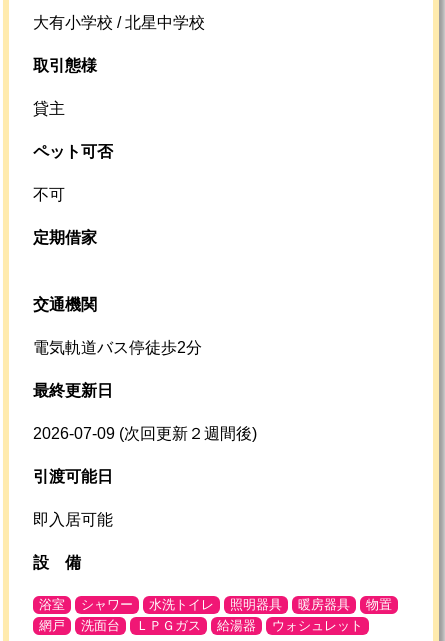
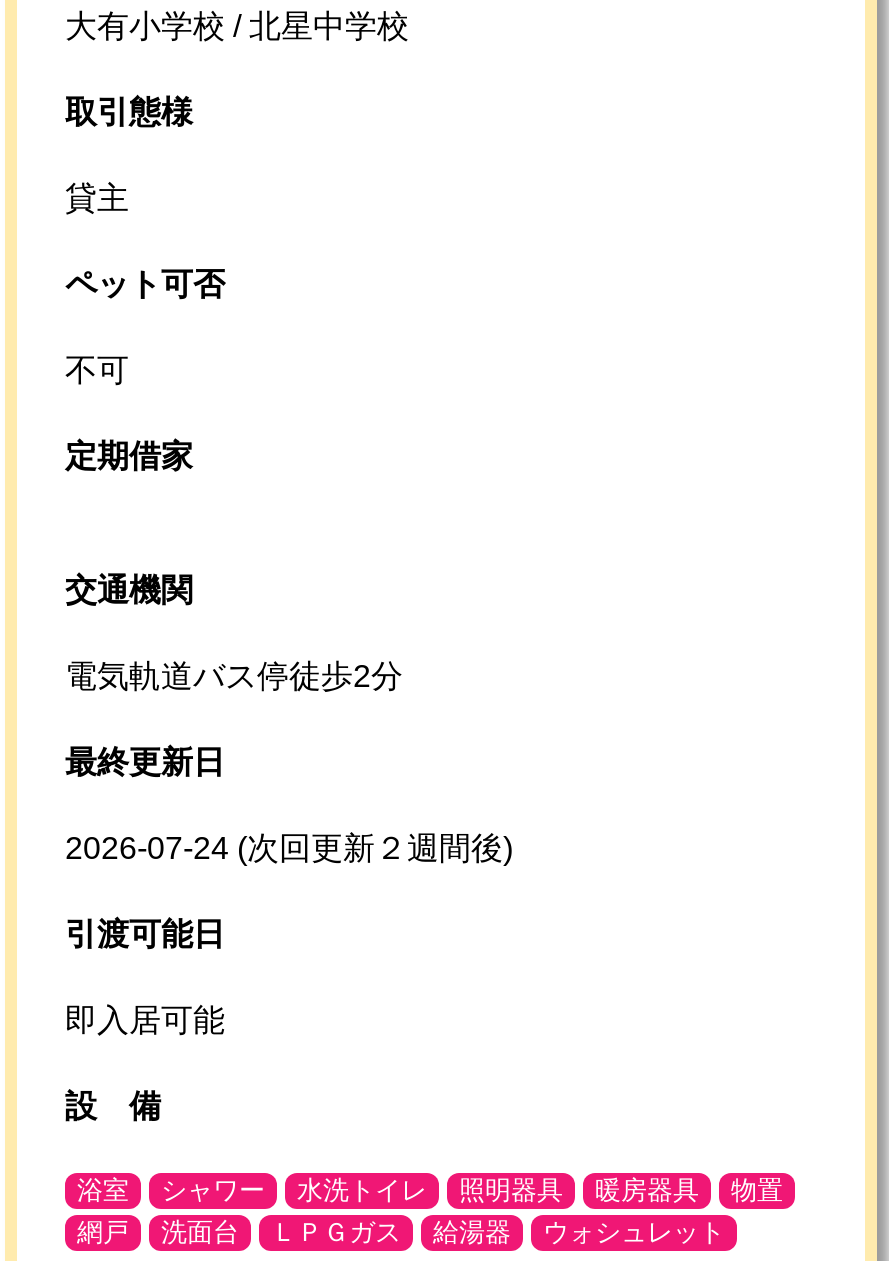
[33,425,257,442] 2026-07-09 (次回更新２週間後) -> [65,831,513,865] 2026-07-24 (次回更新２週間後)

